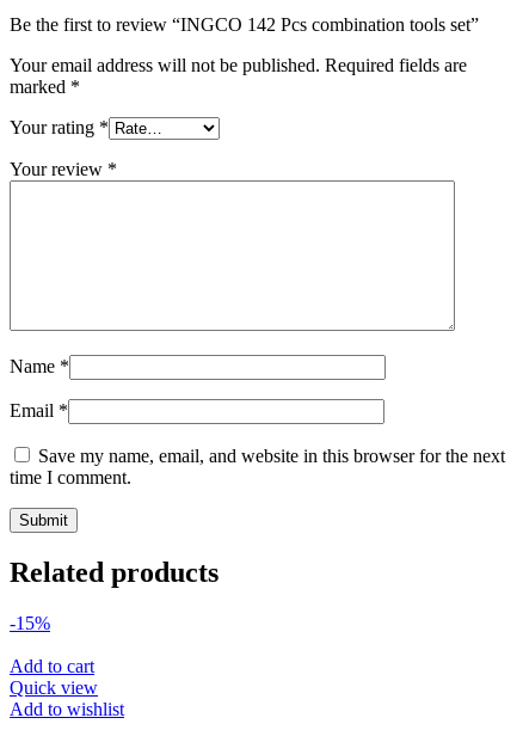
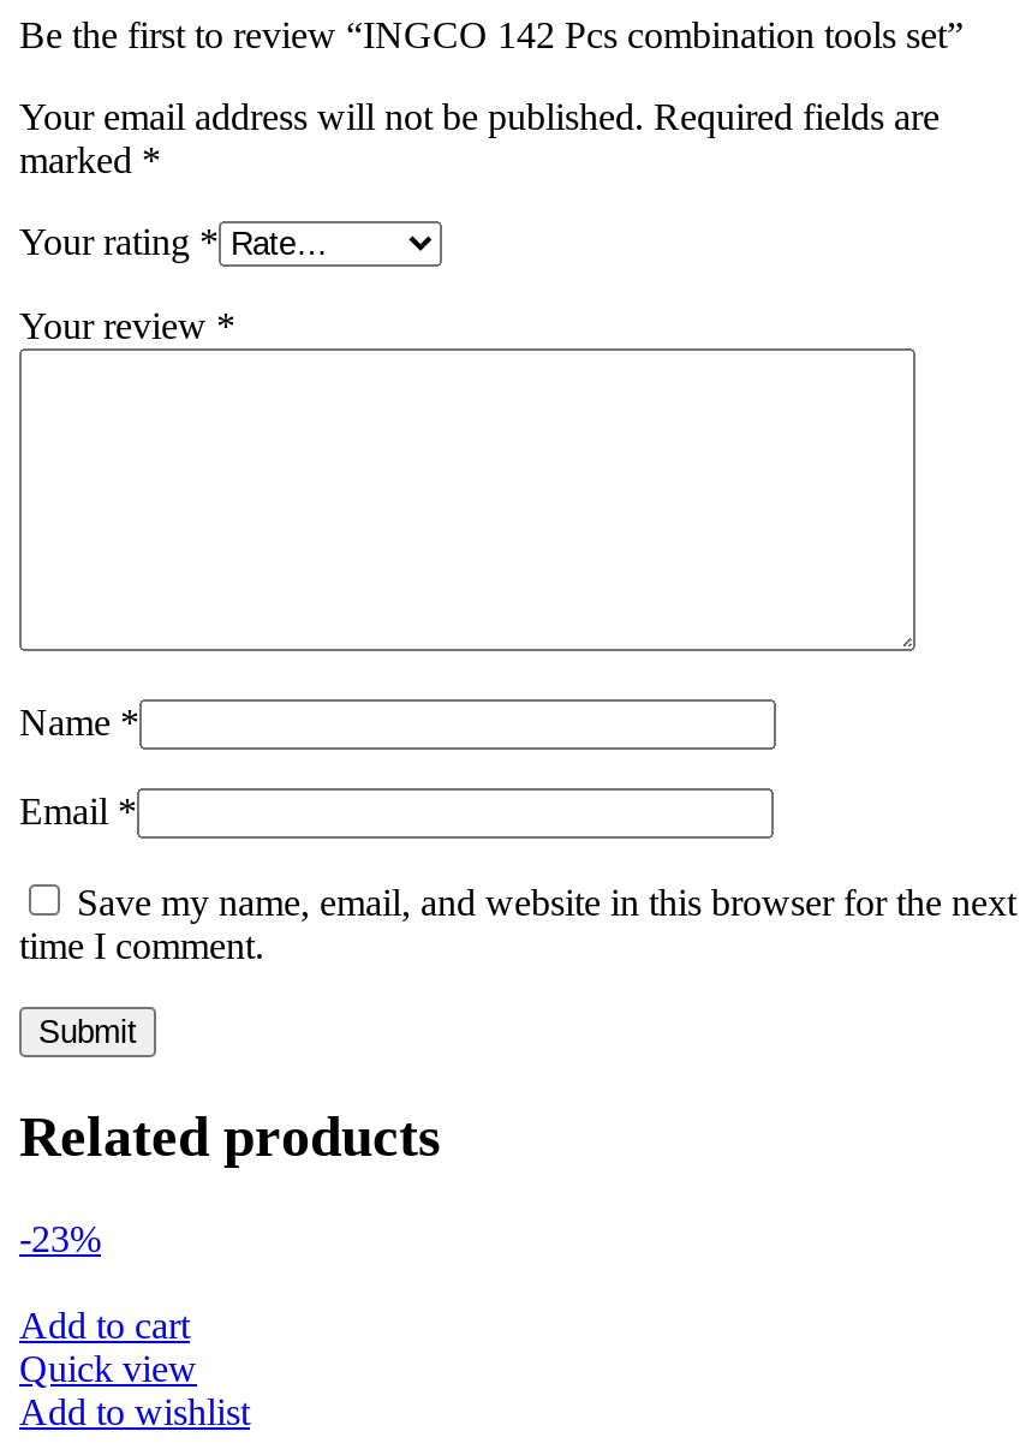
[10,612,50,633] -15% -> [19,1217,101,1258] -23%

